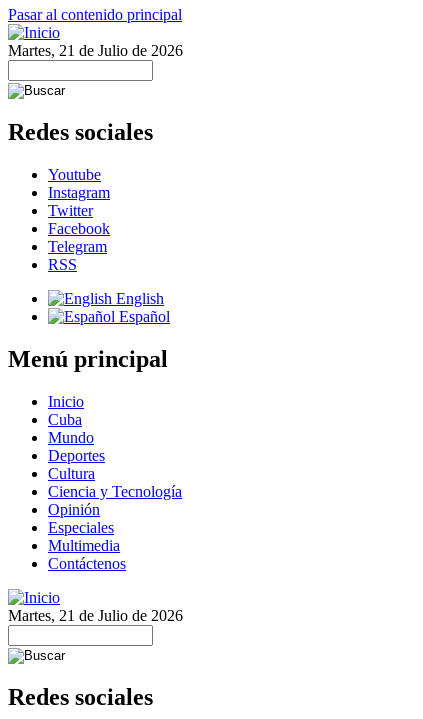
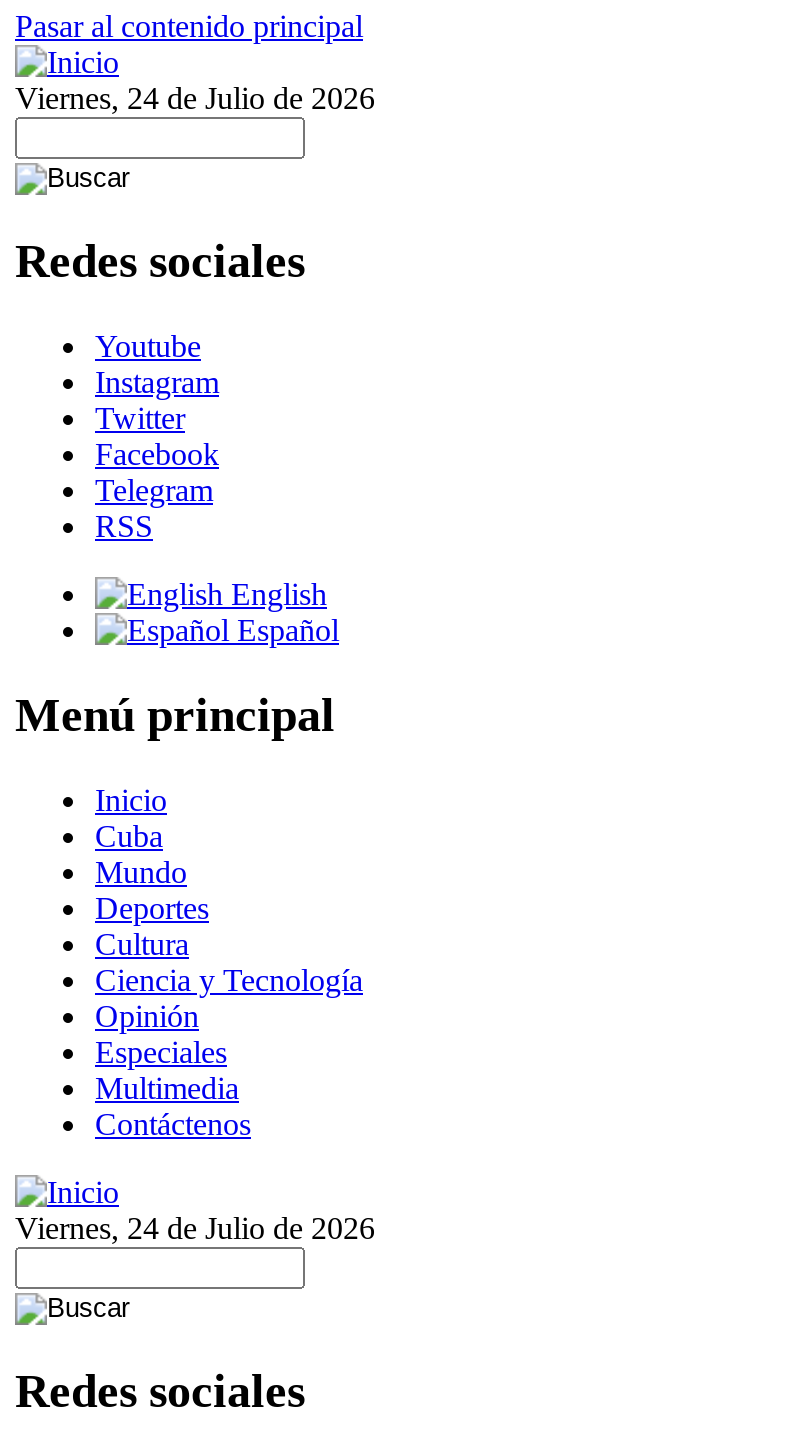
[8,42,183,59] Martes, 21 de Julio de 2026 -> [15,81,375,115] Viernes, 24 de Julio de 2026
[8,607,183,624] Martes, 21 de Julio de 2026 -> [15,1210,375,1244] Viernes, 24 de Julio de 2026

